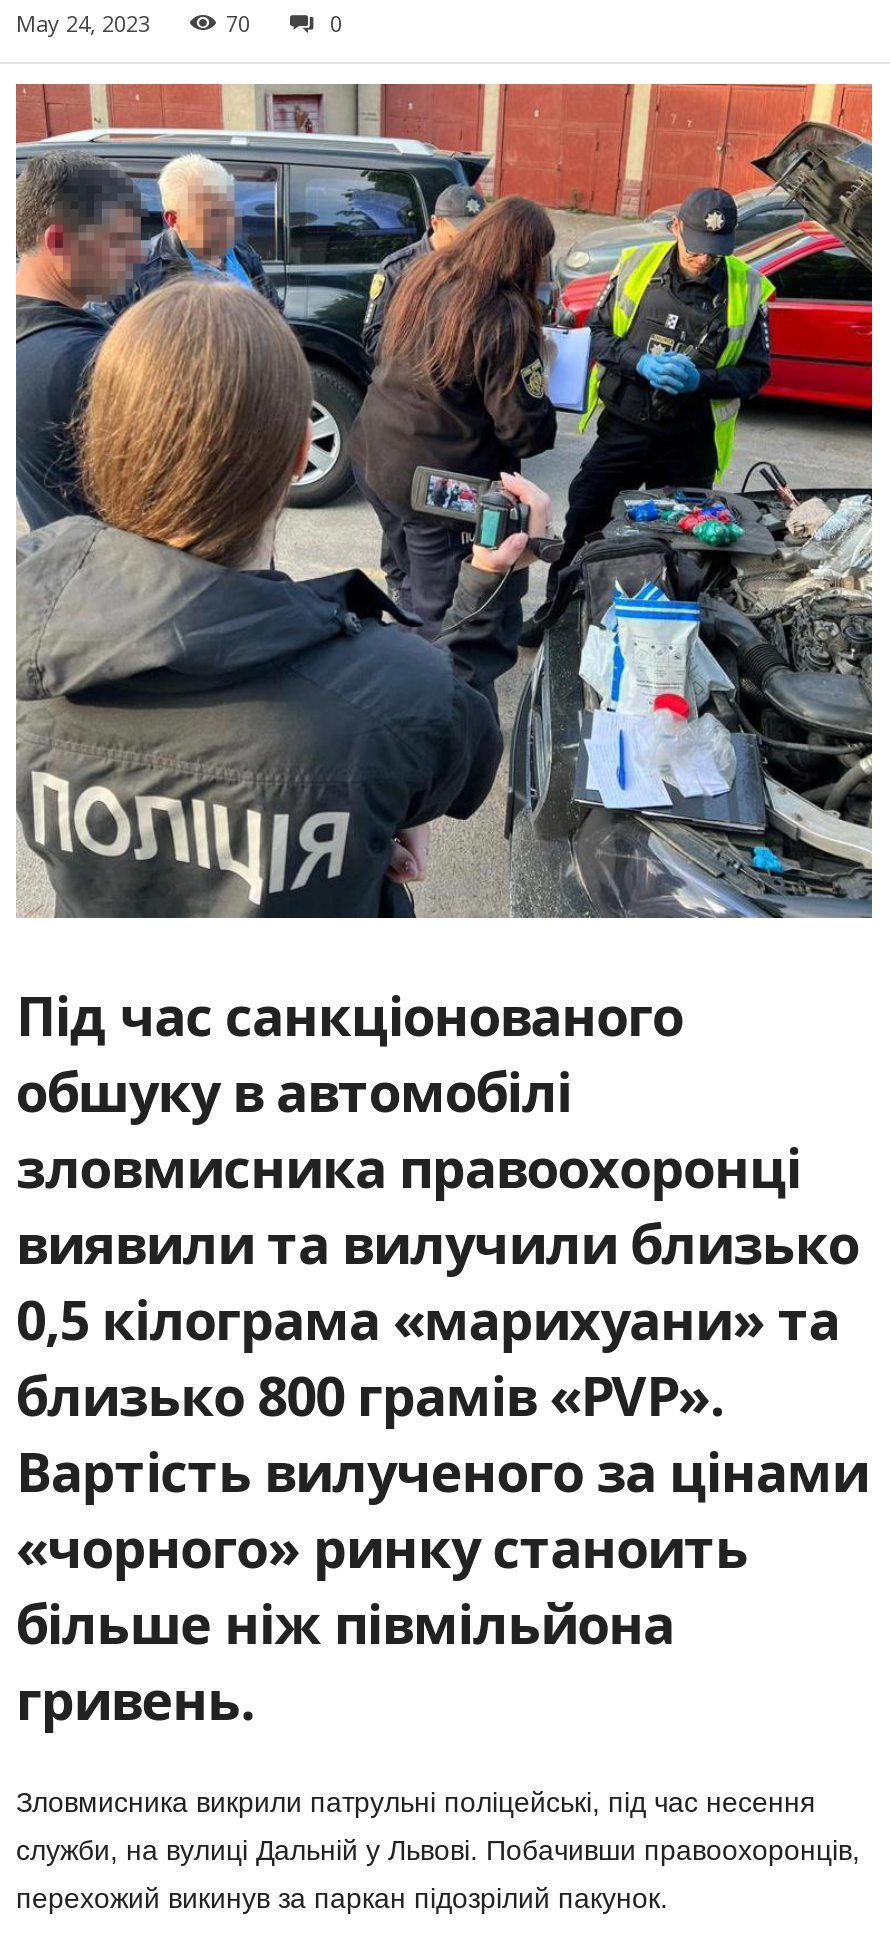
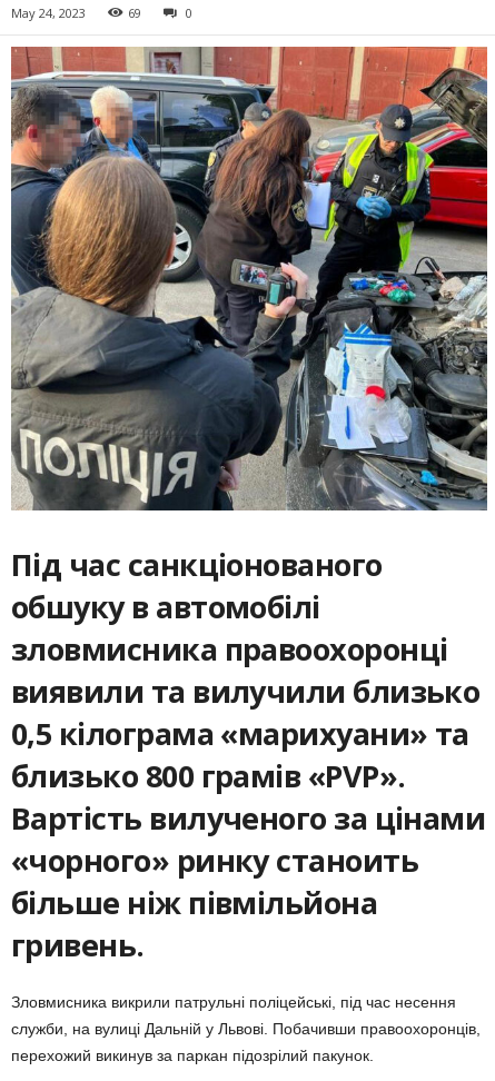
[226,8,250,38] 70 -> [128,4,141,21] 69

